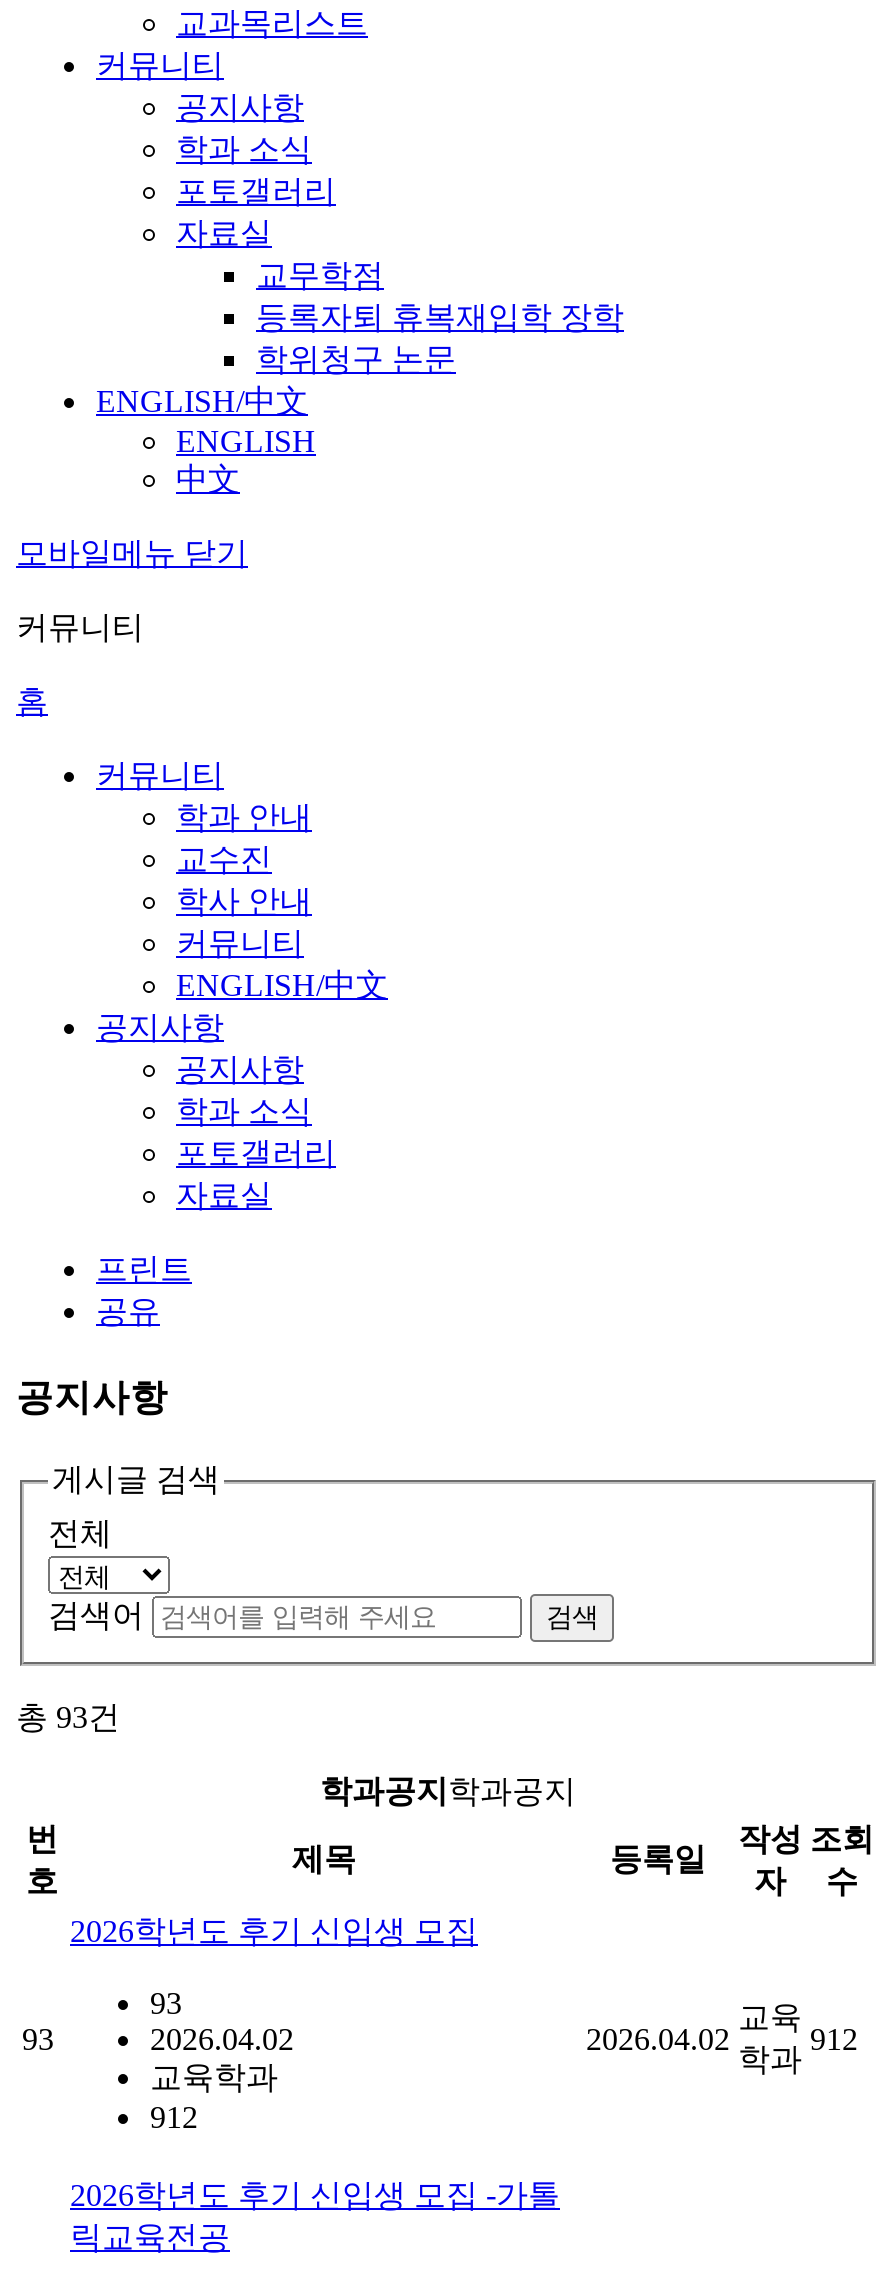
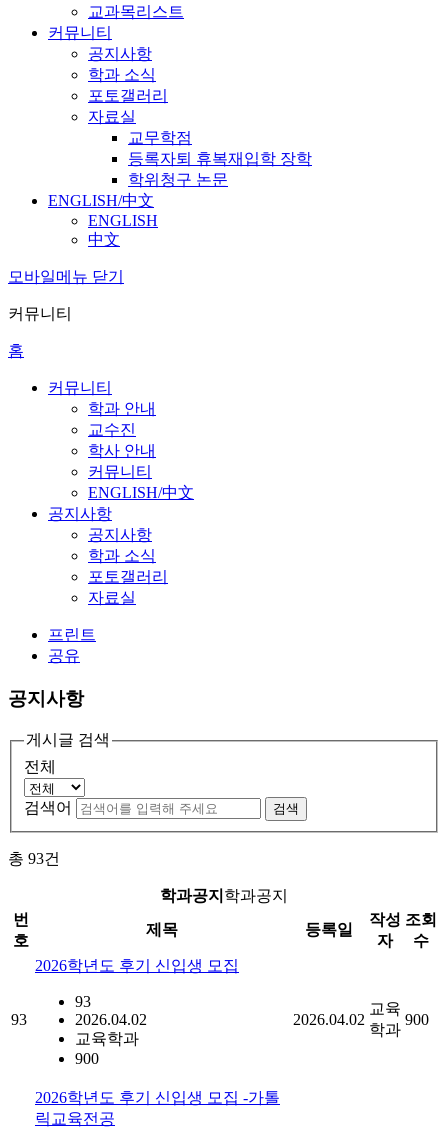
[810,2022,858,2056] 912 -> [405,1011,429,1028] 900
[150,2100,198,2134] 912 -> [75,1050,99,1067] 900

